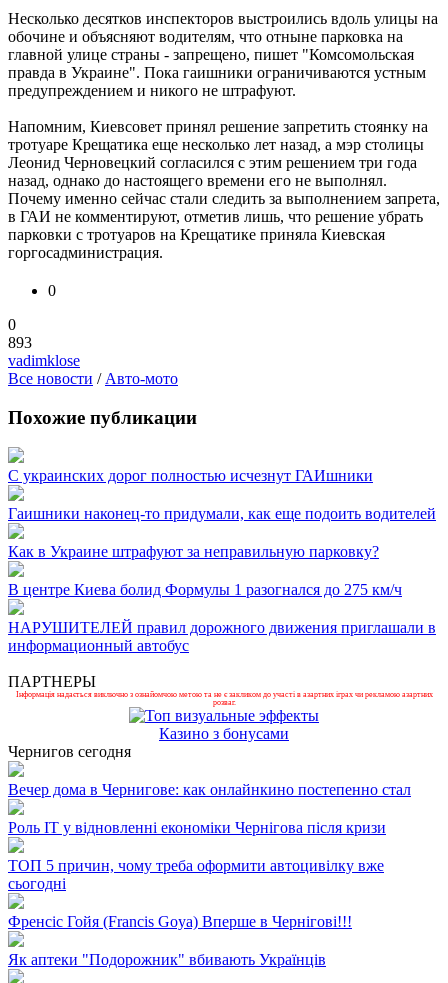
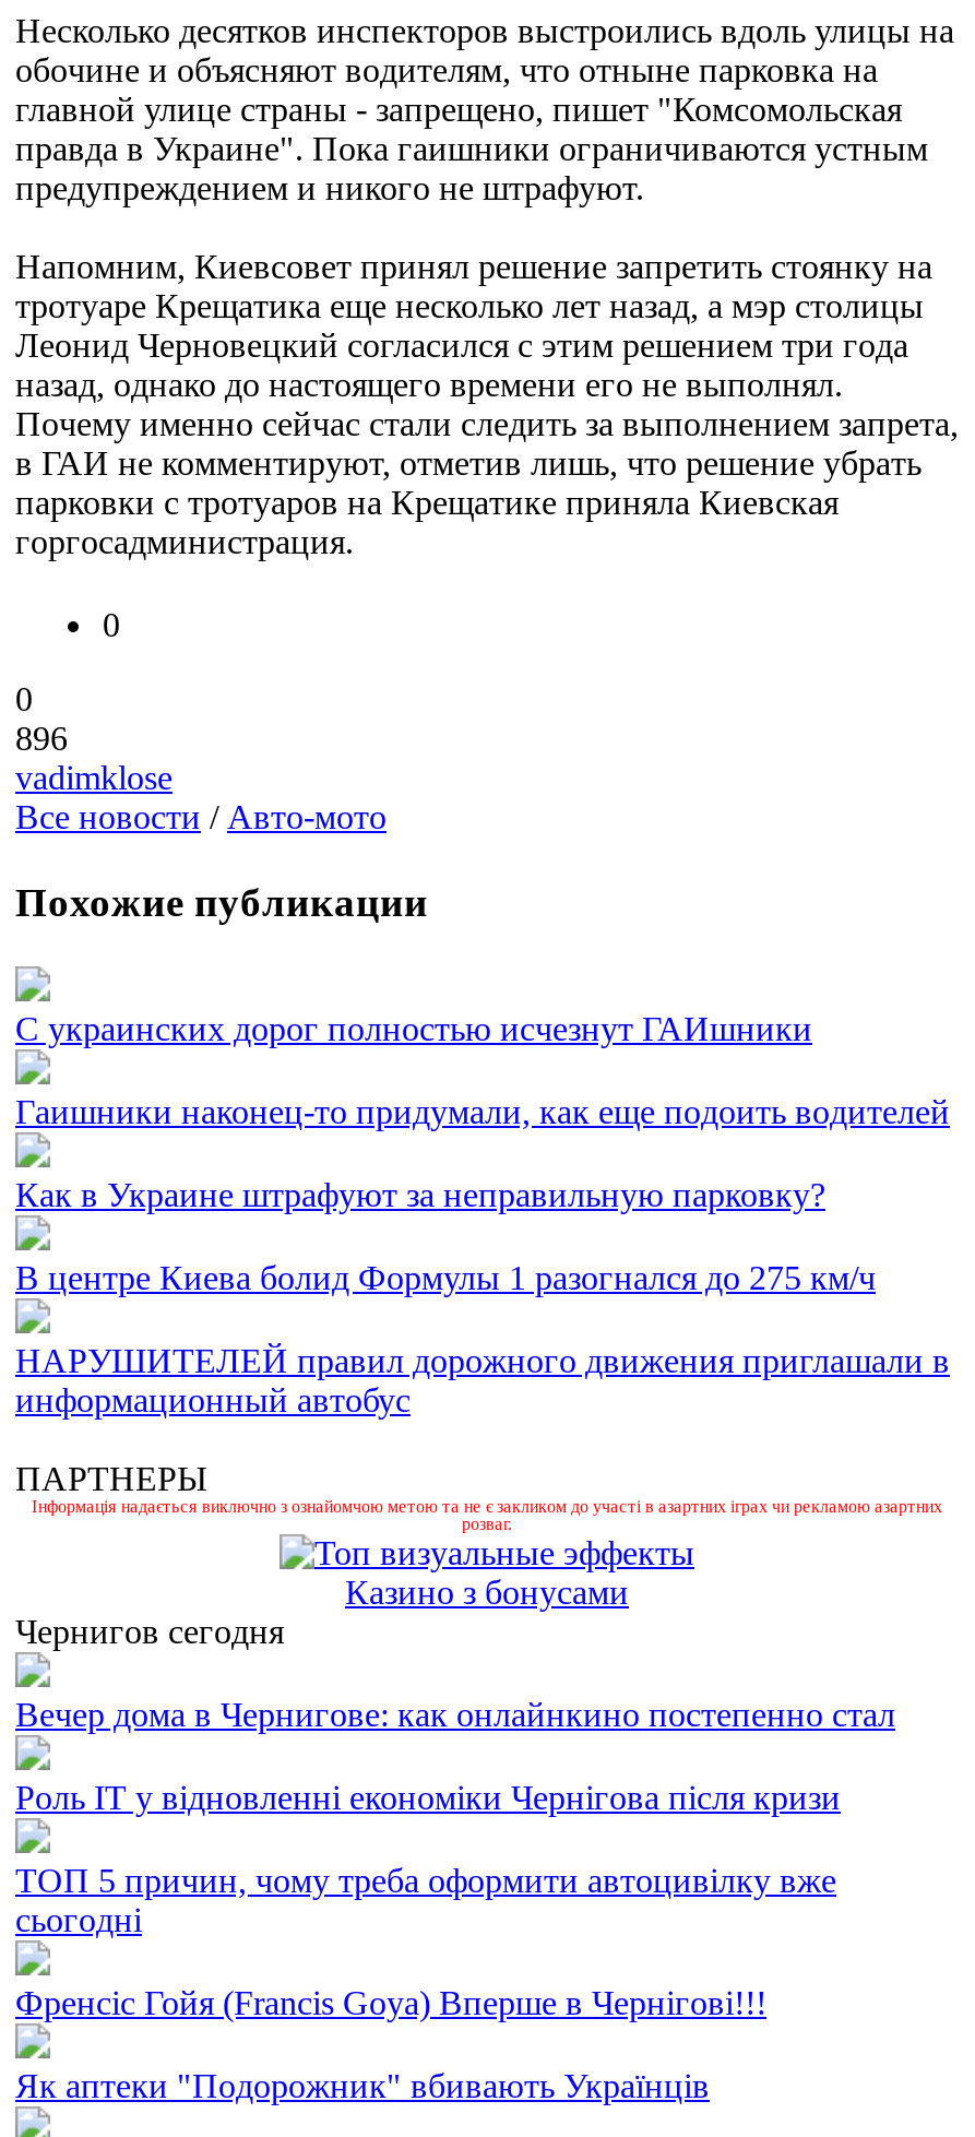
[8,334,32,351] 893 -> [15,719,68,757] 896

